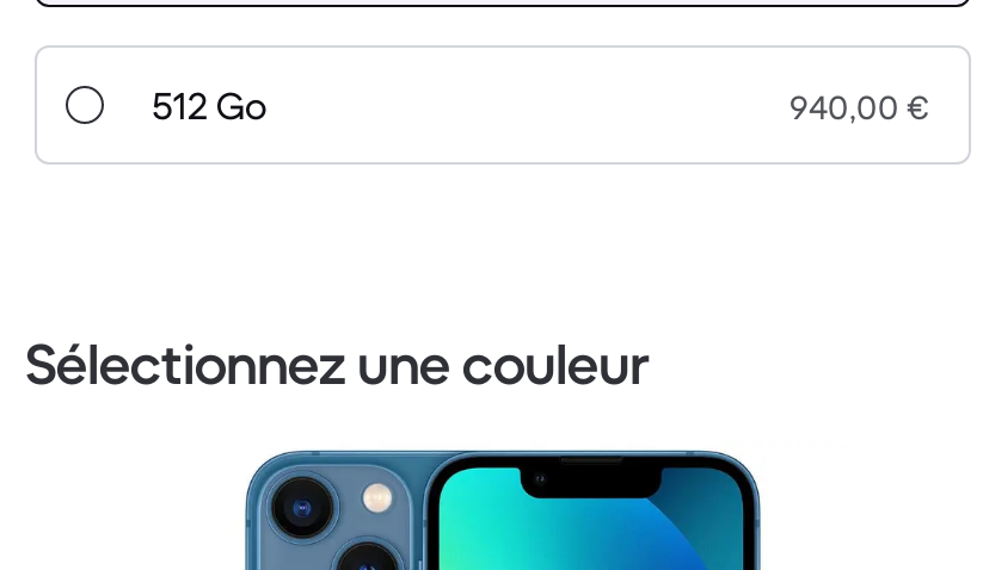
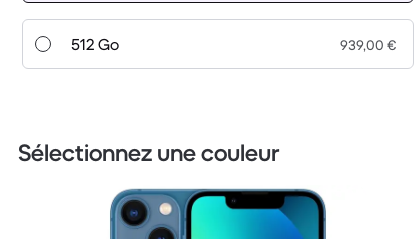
[790,87,930,130] 940,00 € -> [340,36,397,54] 939,00 €

